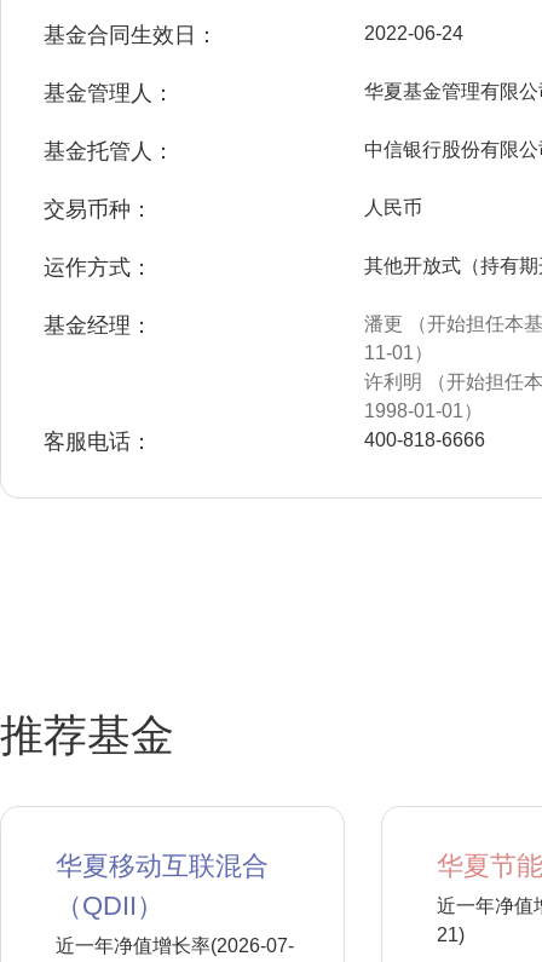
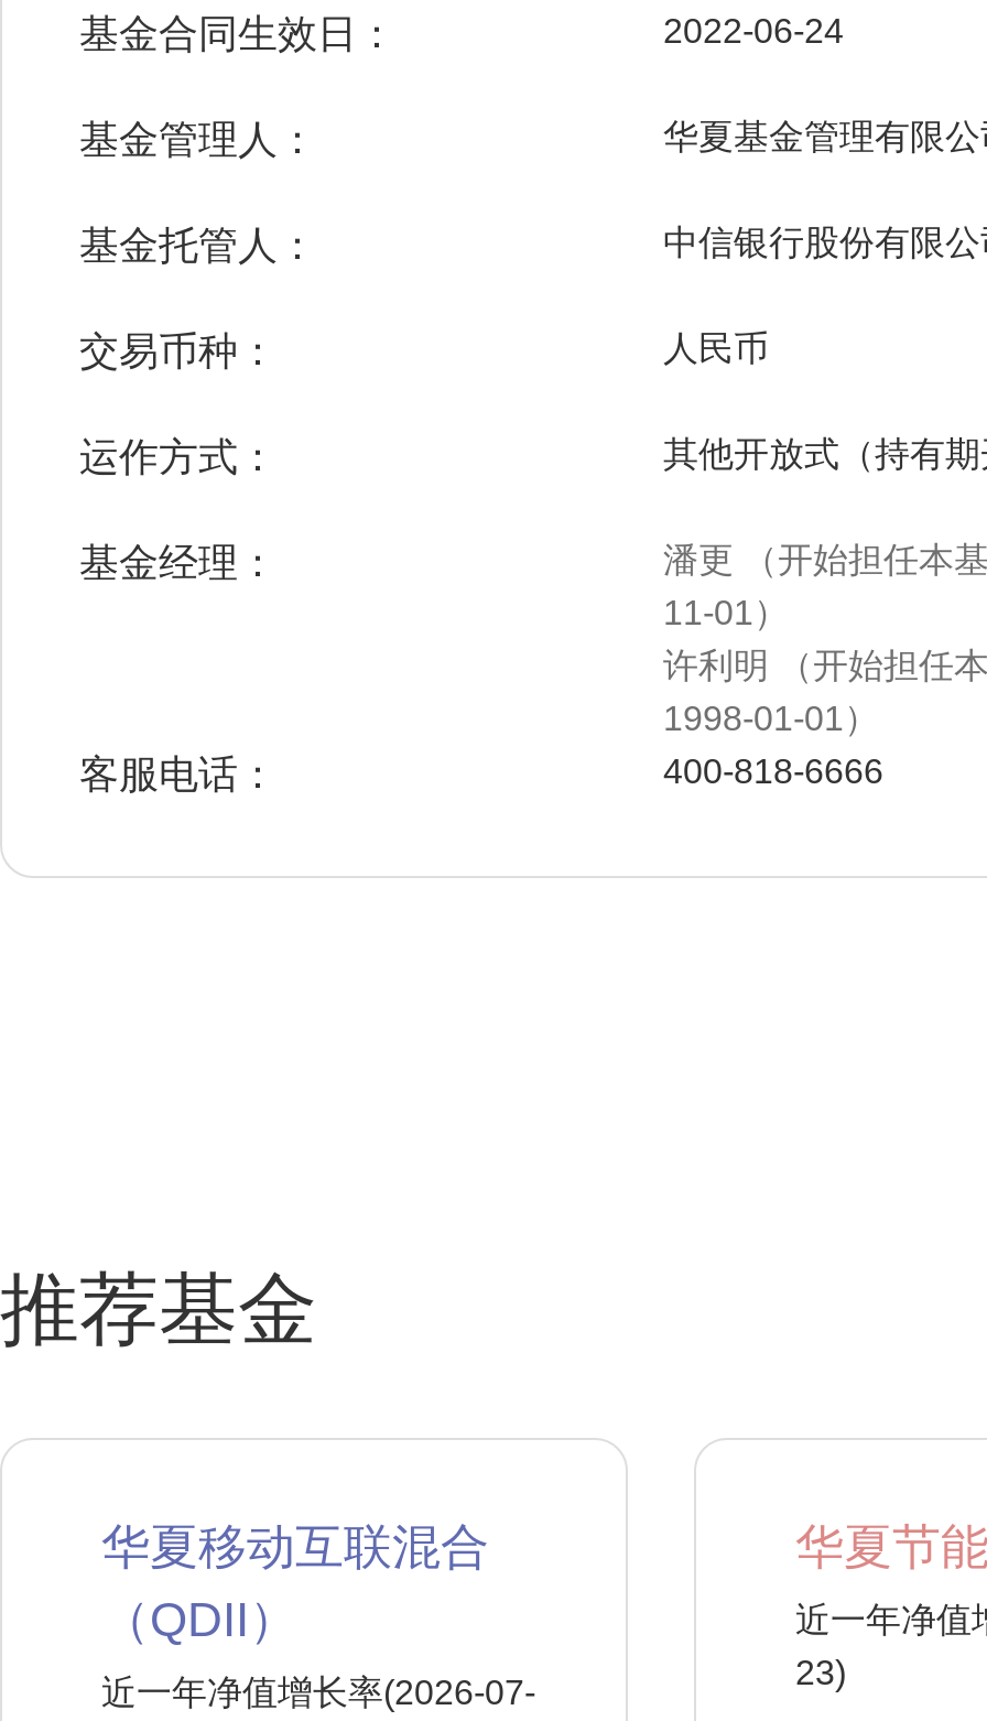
[437,924,465,945] 21) -> [795,1654,846,1691] 23)

